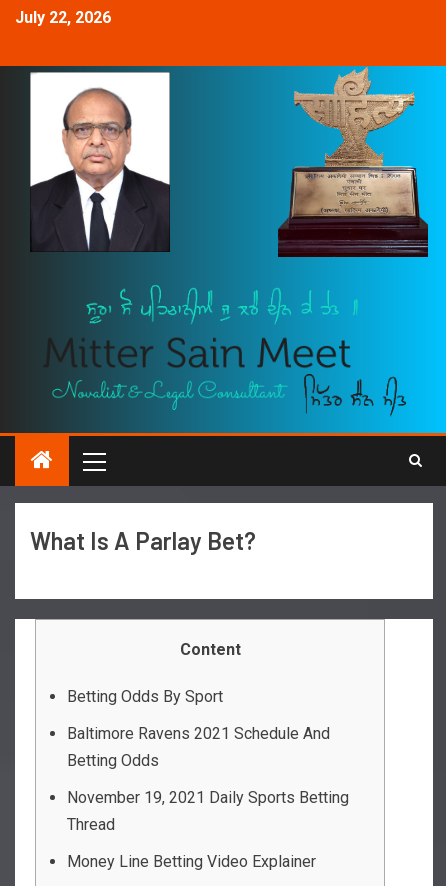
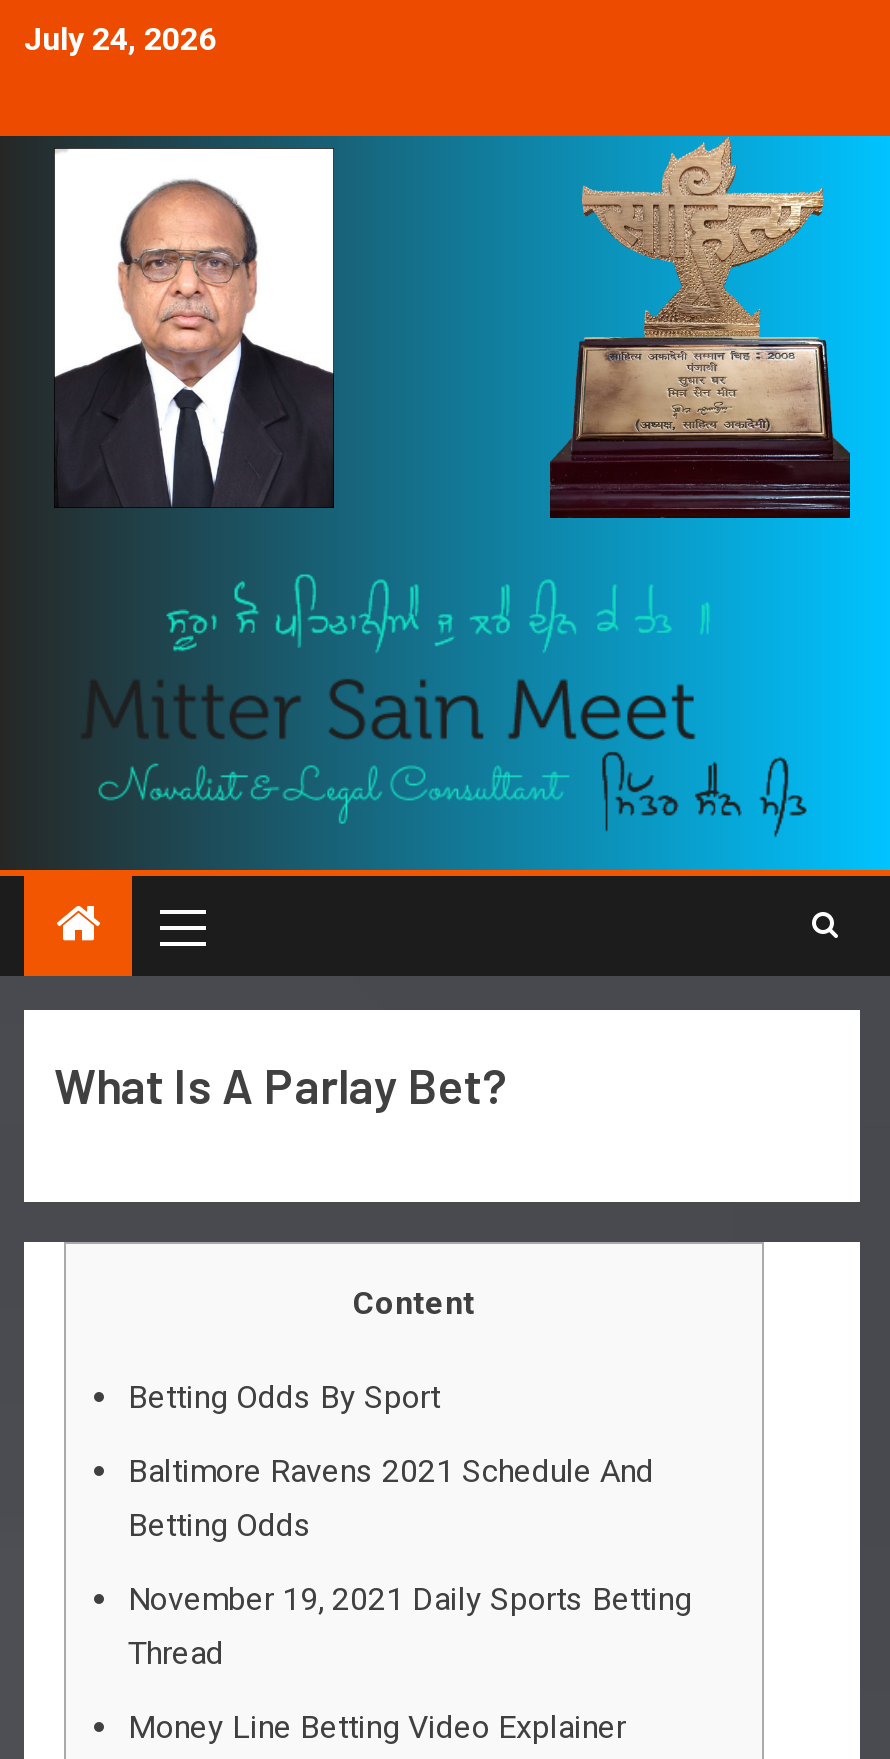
[15,8,111,27] July 22, 2026 -> [24,21,216,59] July 24, 2026

